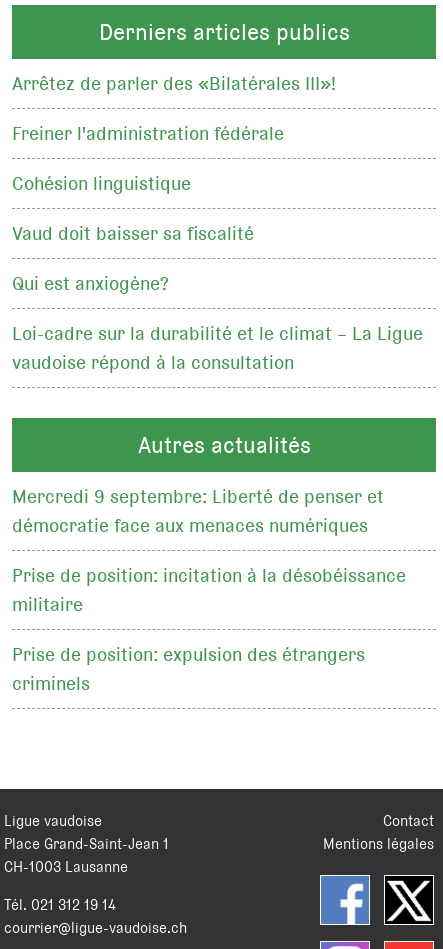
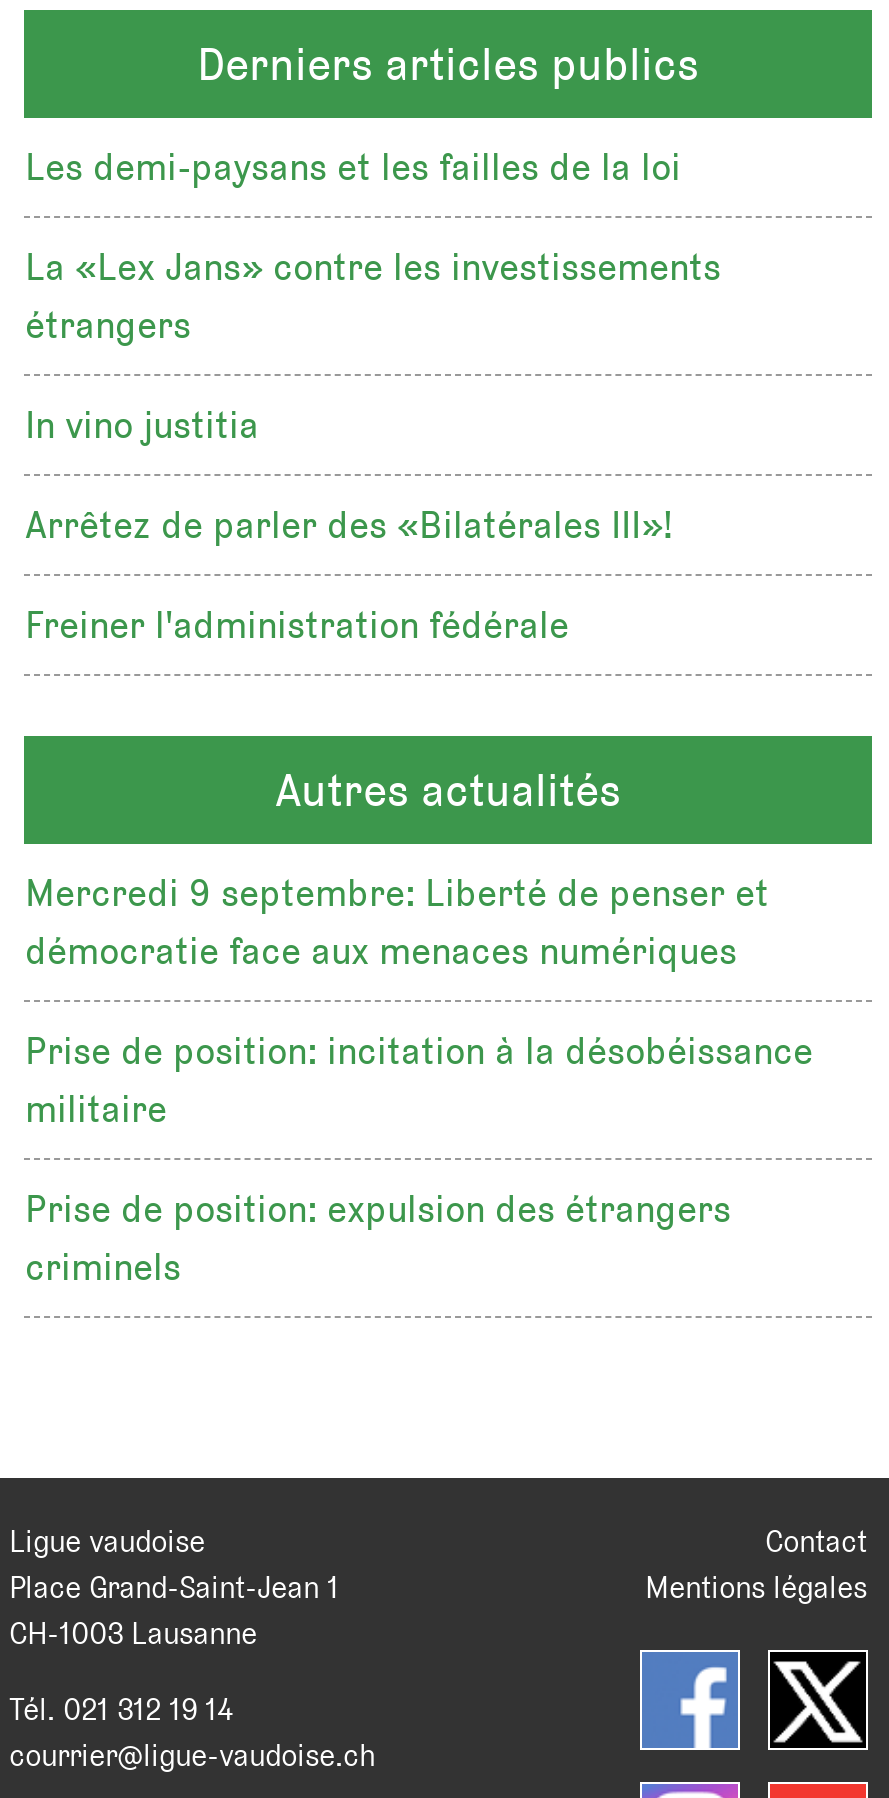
none -> [25,138,721,454] Les demi-paysans et les failles de la loi | La «Lex Jans» contre les investissements | étrangers | In vino justitia
moved [12,69,336,148] -> [25,496,673,654]: Arrêtez de parler des «Bilatérales III»! | Freiner l'administration fédérale
[12,169,423,377] Cohésion linguistique | Vaud doit baisser sa fiscalité | Qui est anxiogène? | Loi-cadre sur la durabilité et le climat – La Ligue | vaudoise répond à la consultation -> none

